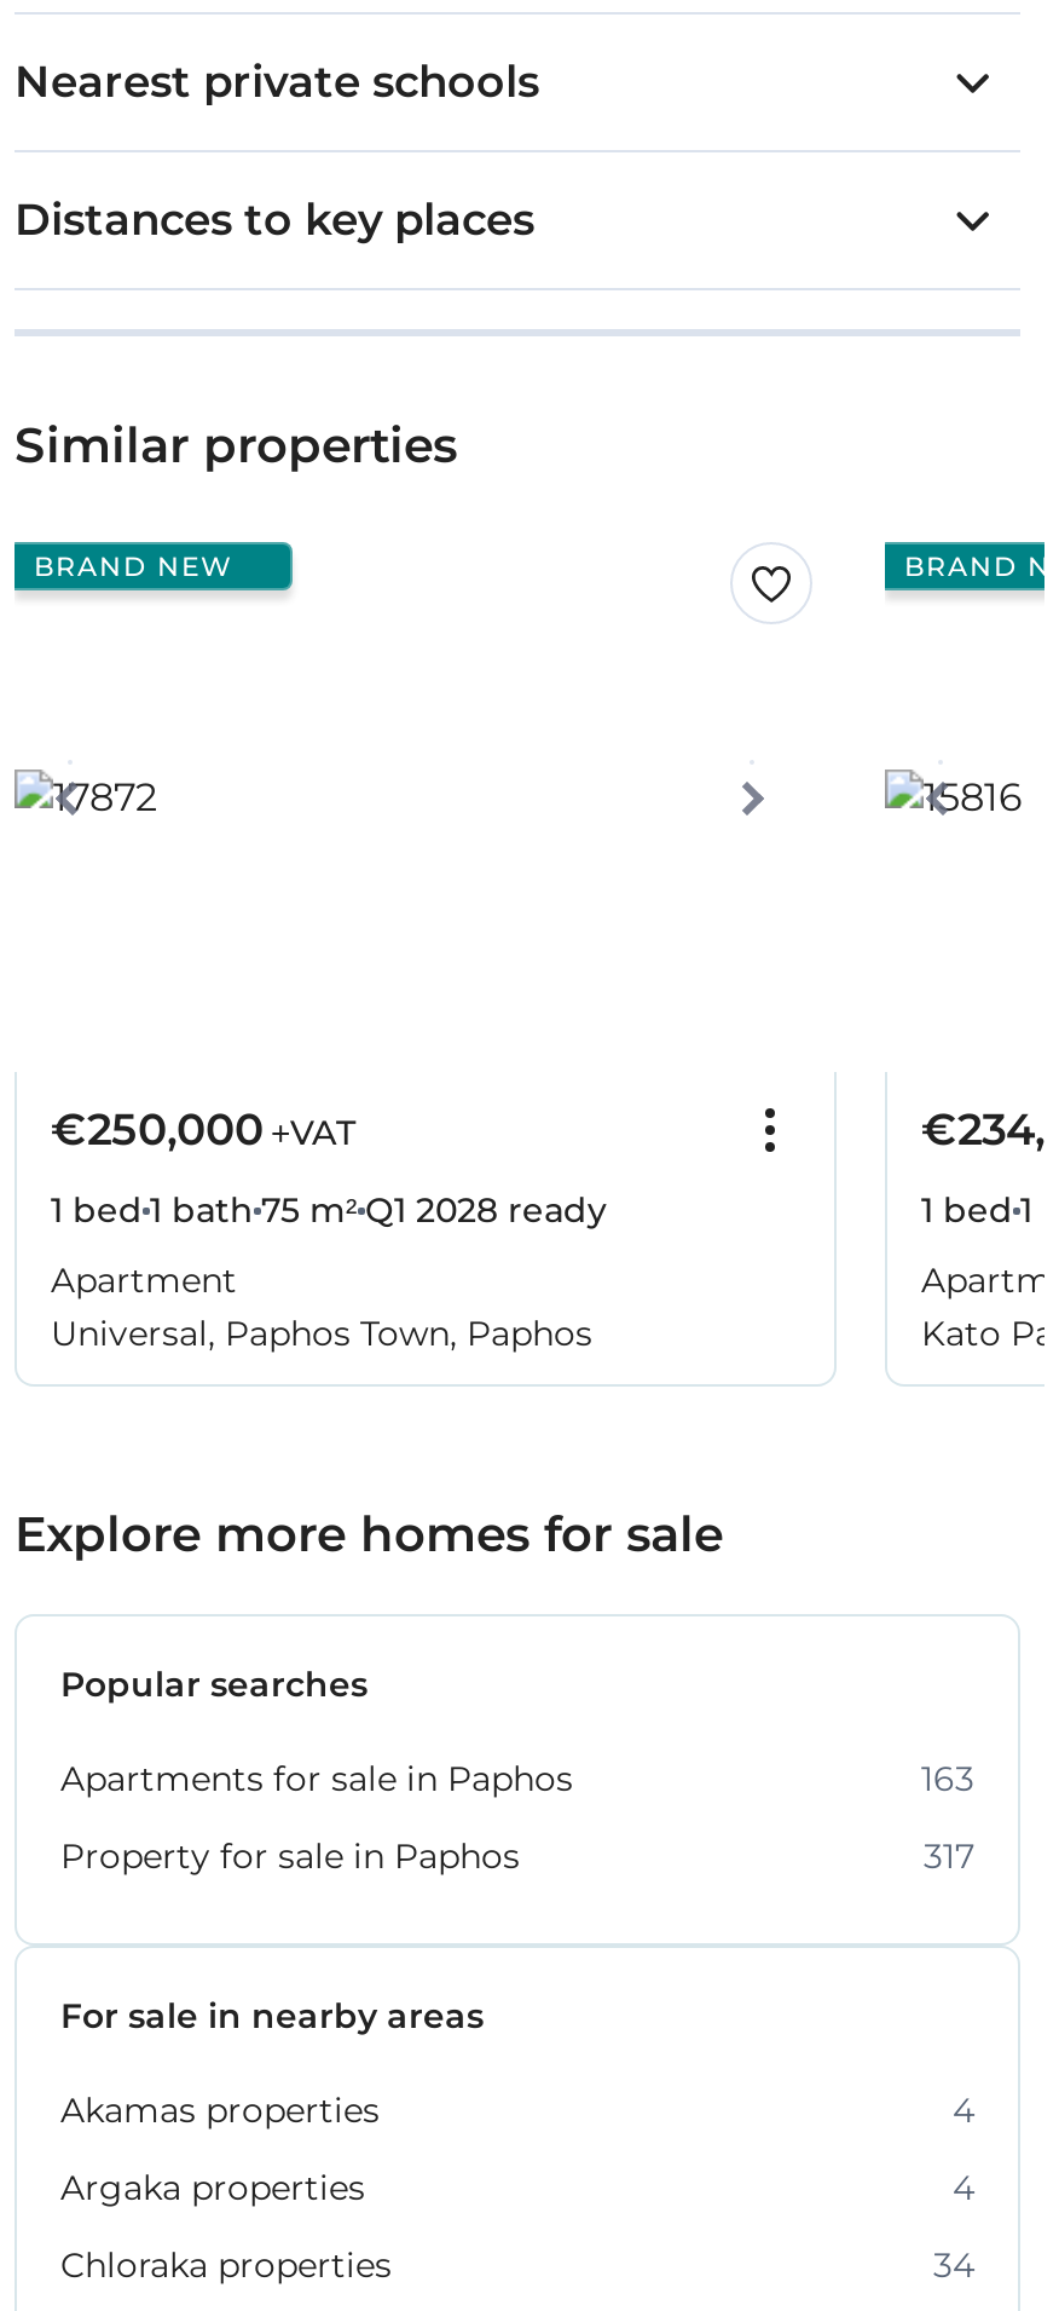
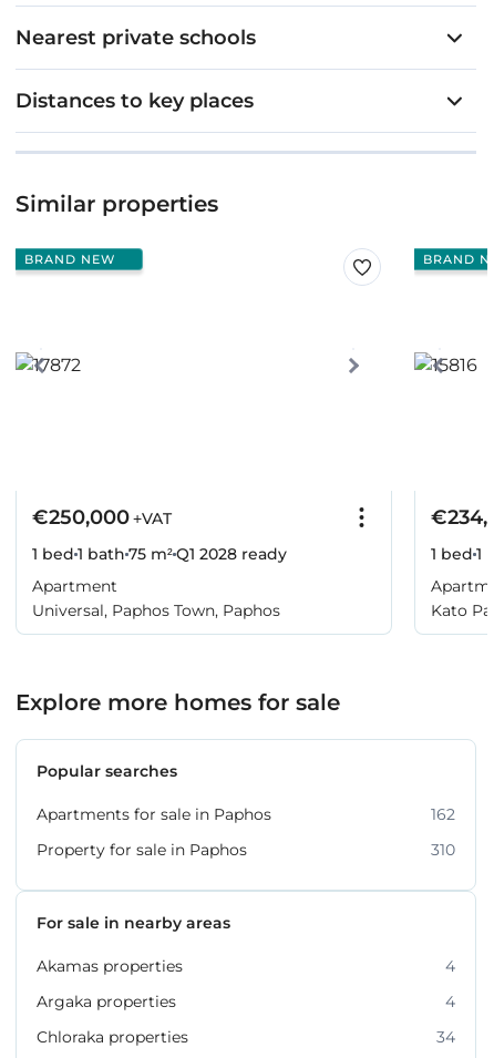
[921,1756,974,1800] 163 -> [431,804,455,824] 162
[924,1834,974,1877] 317 -> [431,840,455,859] 310

